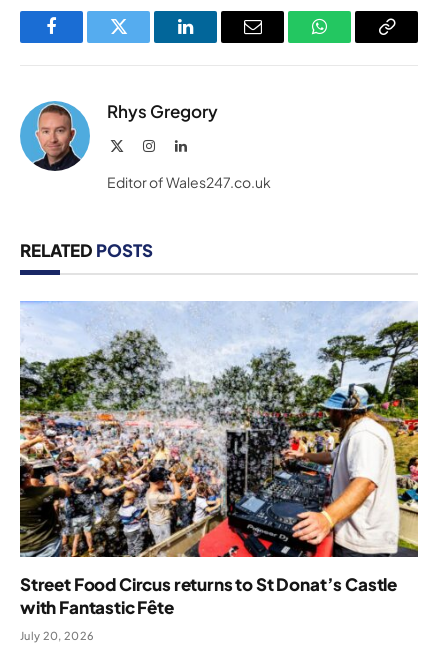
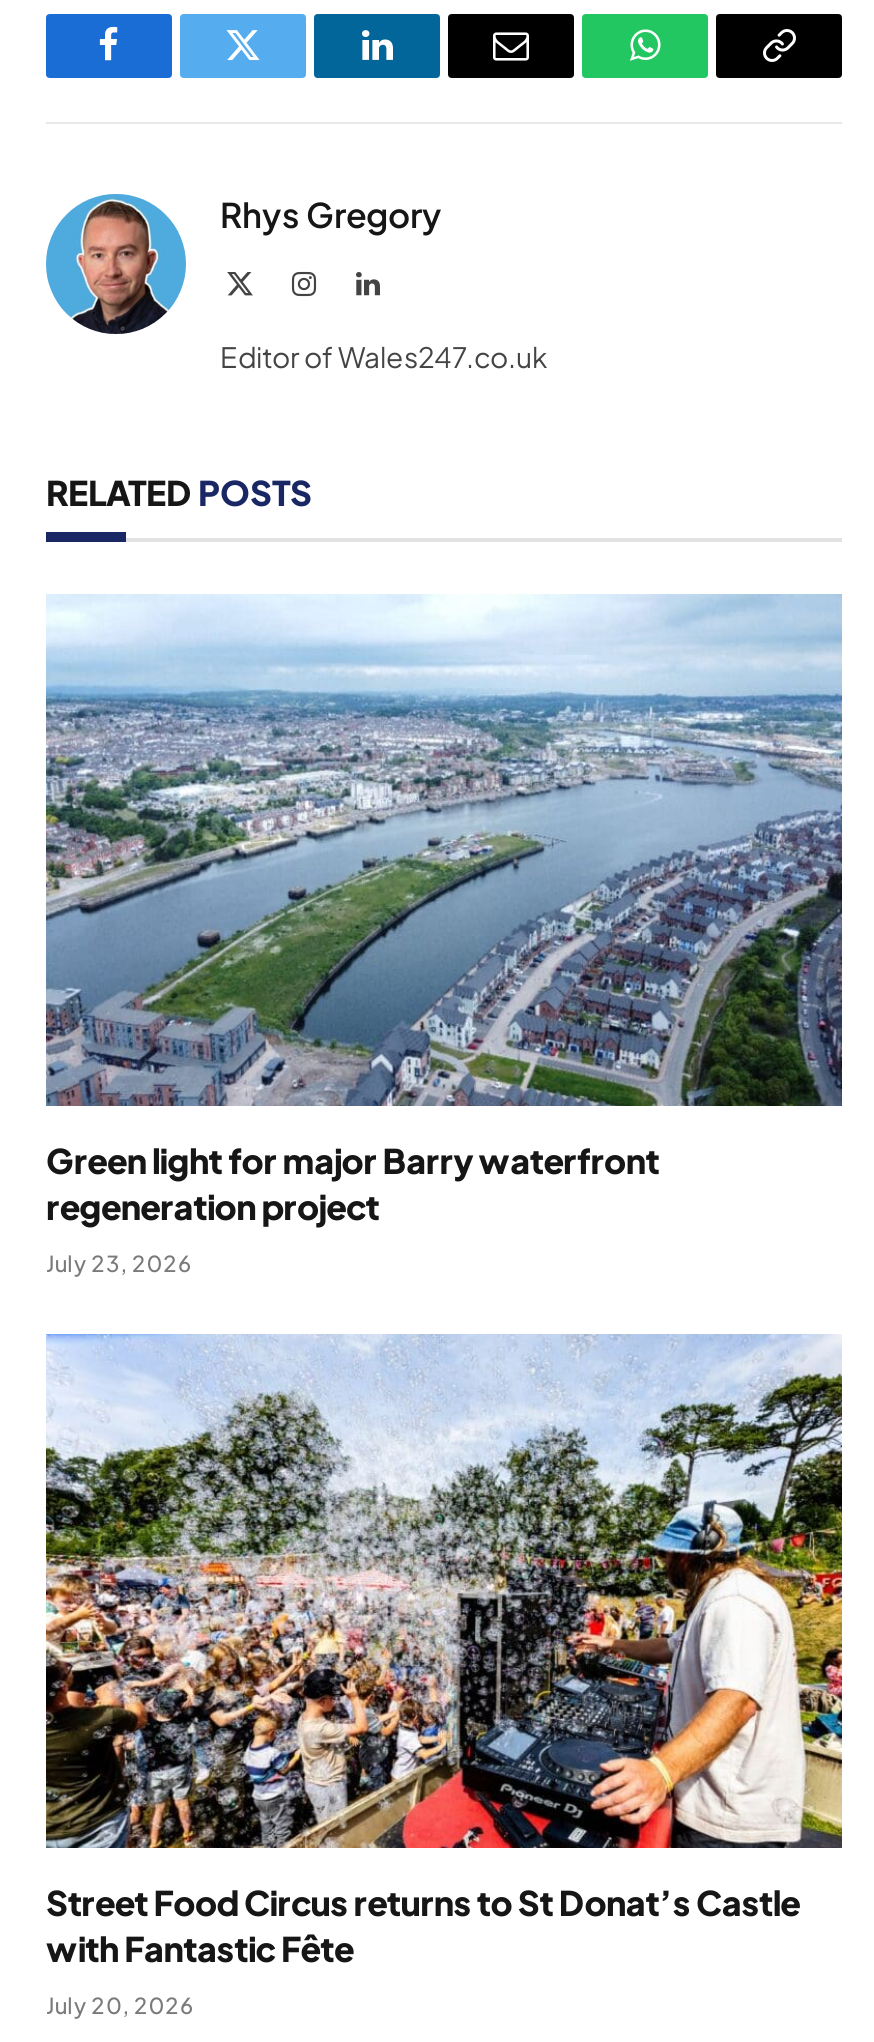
none -> [44,594,844,1277] [image] | Green light for major Barry waterfront | regeneration project | July 23, 2026

